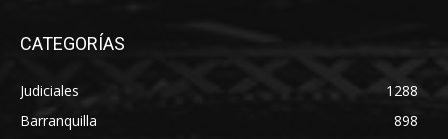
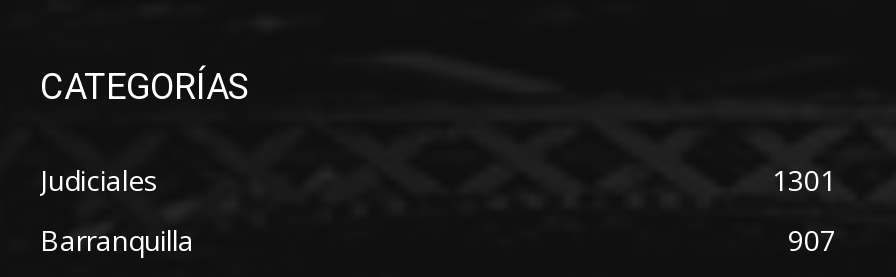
[386,81,418,100] 1288 -> [772,162,836,200] 1301
[394,111,418,130] 898 -> [788,222,836,260] 907

